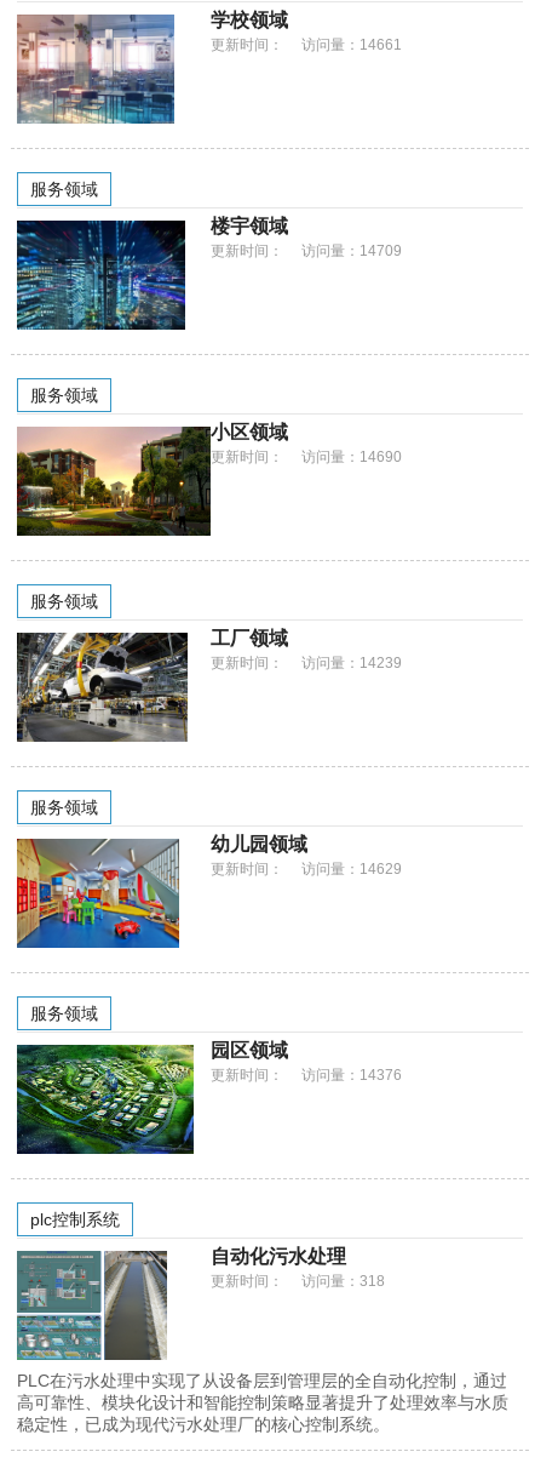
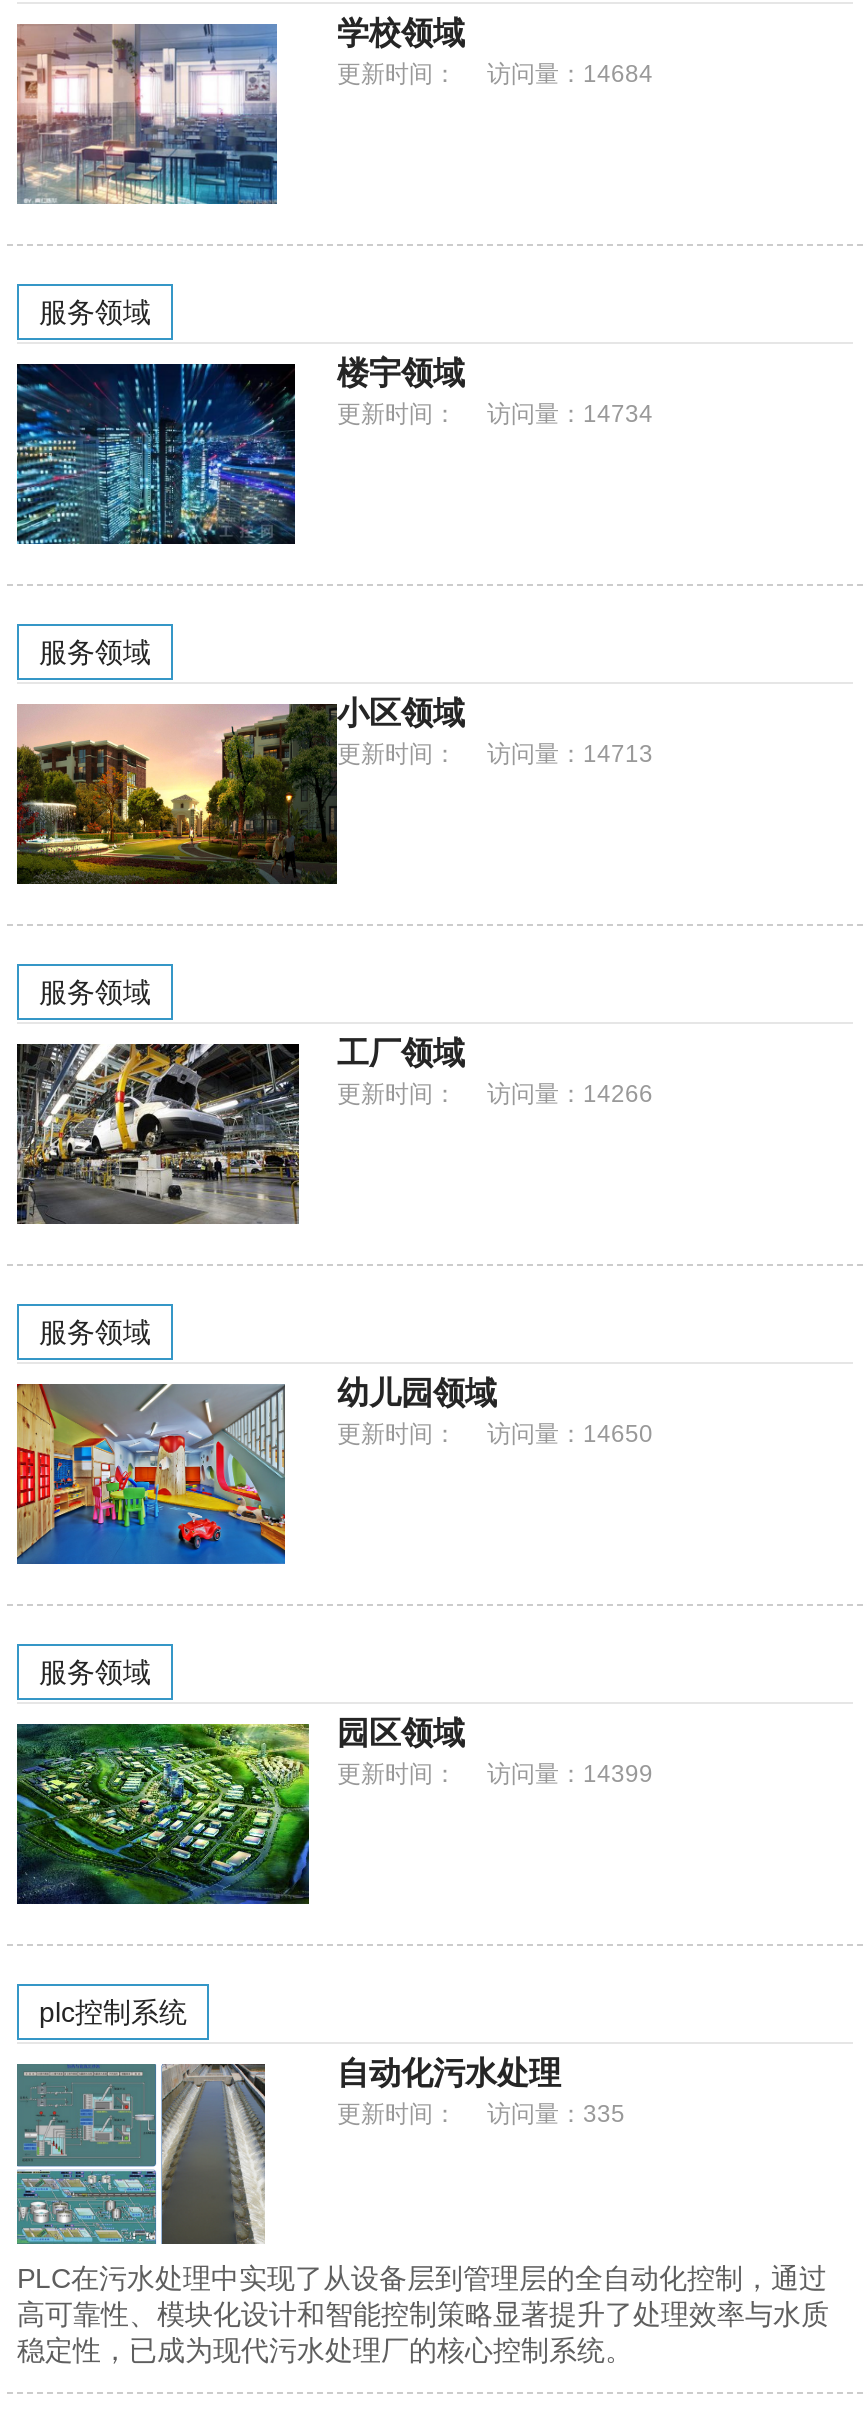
[211,36,402,53] 更新时间： 访问量：14661 -> [337,60,653,88] 更新时间： 访问量：14684
[211,242,402,259] 更新时间： 访问量：14709 -> [337,400,653,428] 更新时间： 访问量：14734
[211,448,402,465] 更新时间： 访问量：14690 -> [337,740,653,768] 更新时间： 访问量：14713
[211,655,402,672] 更新时间： 访问量：14239 -> [337,1080,653,1108] 更新时间： 访问量：14266
[211,861,402,878] 更新时间： 访问量：14629 -> [337,1420,653,1448] 更新时间： 访问量：14650
[211,1067,402,1084] 更新时间： 访问量：14376 -> [337,1760,653,1788] 更新时间： 访问量：14399
[211,1273,385,1290] 更新时间： 访问量：318 -> [337,2100,625,2128] 更新时间： 访问量：335

